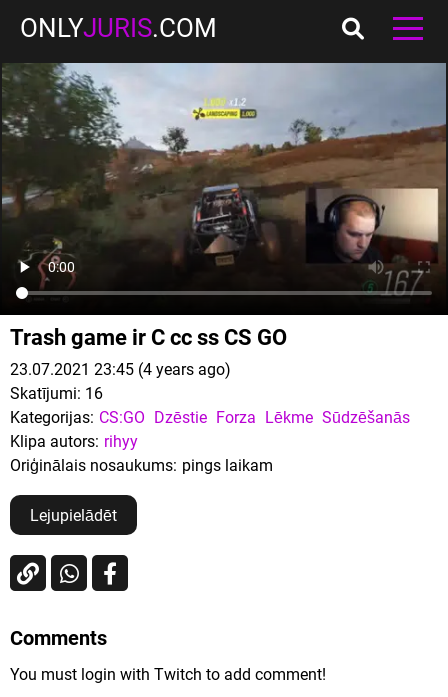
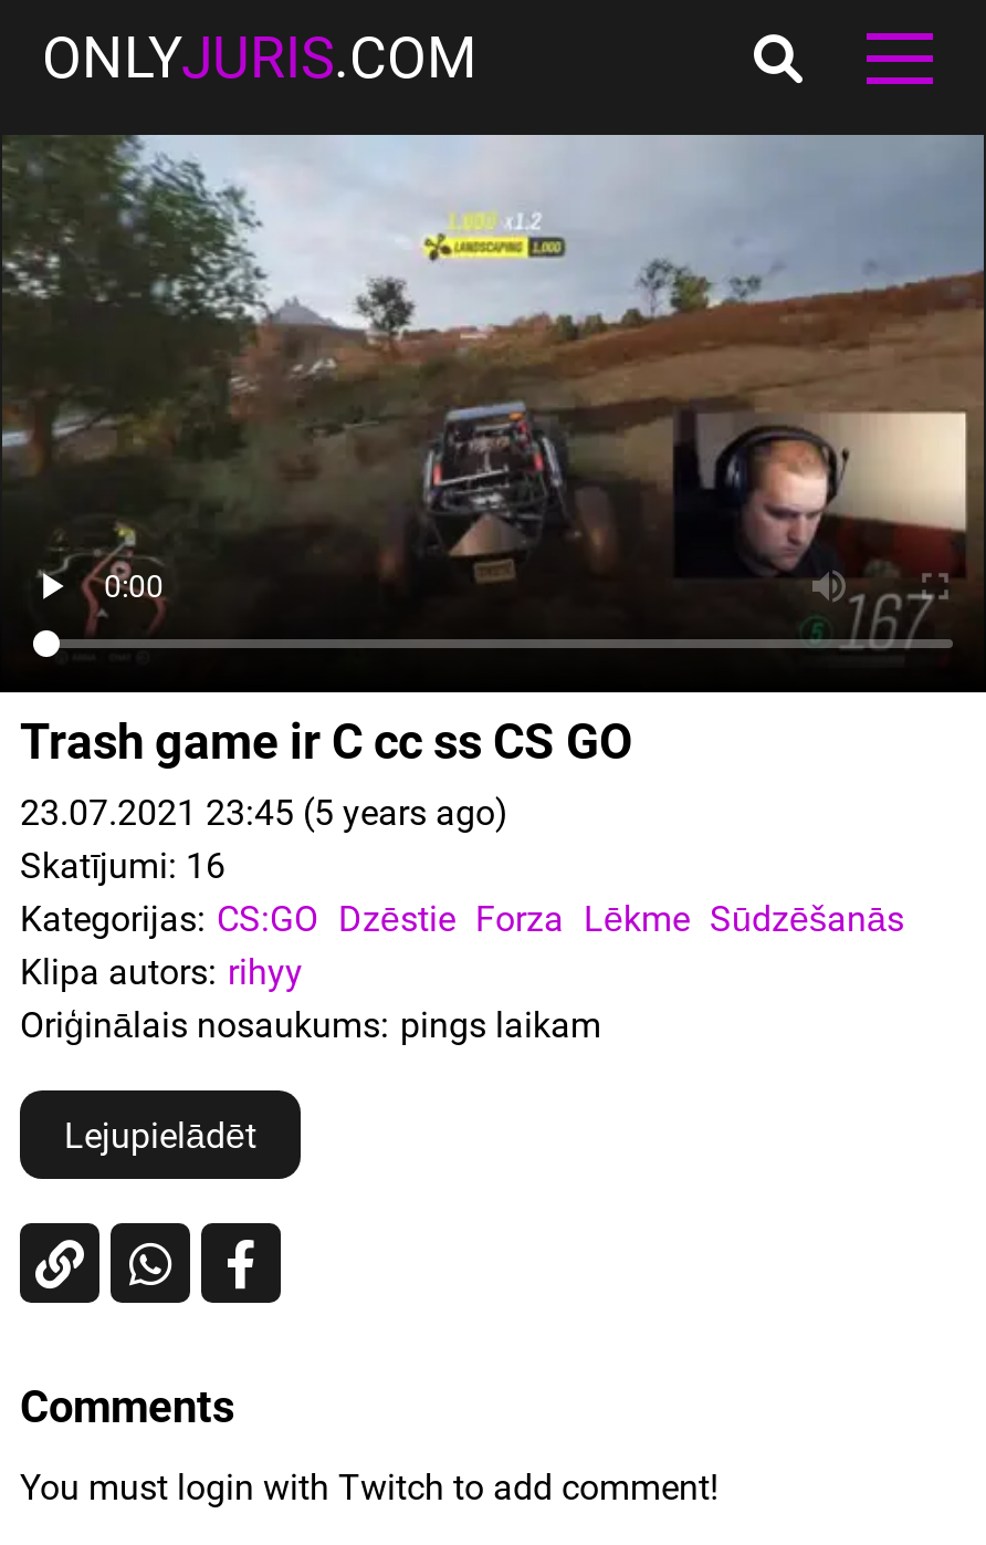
[10,360,231,379] 23.07.2021 23:45 (4 years ago) -> [20,792,508,834] 23.07.2021 23:45 (5 years ago)

